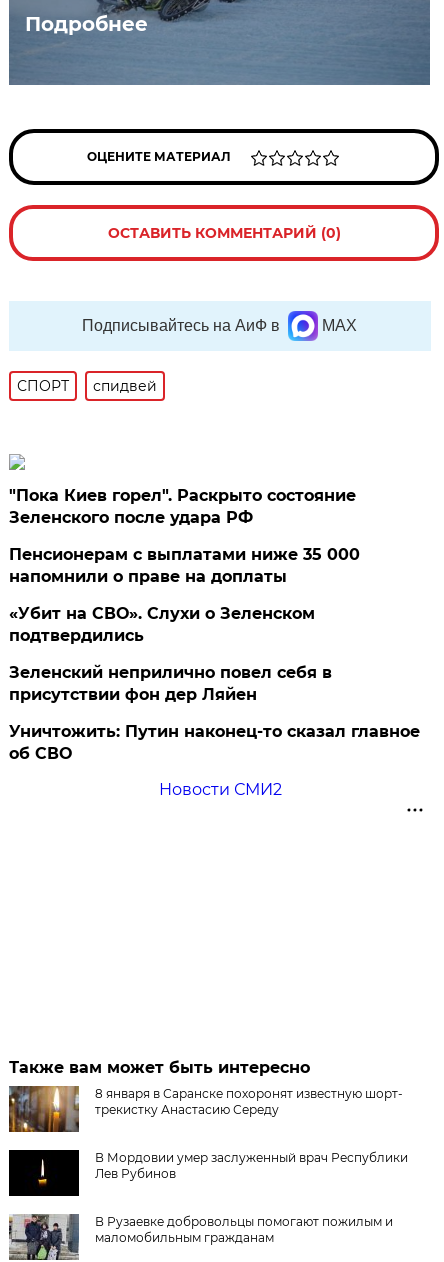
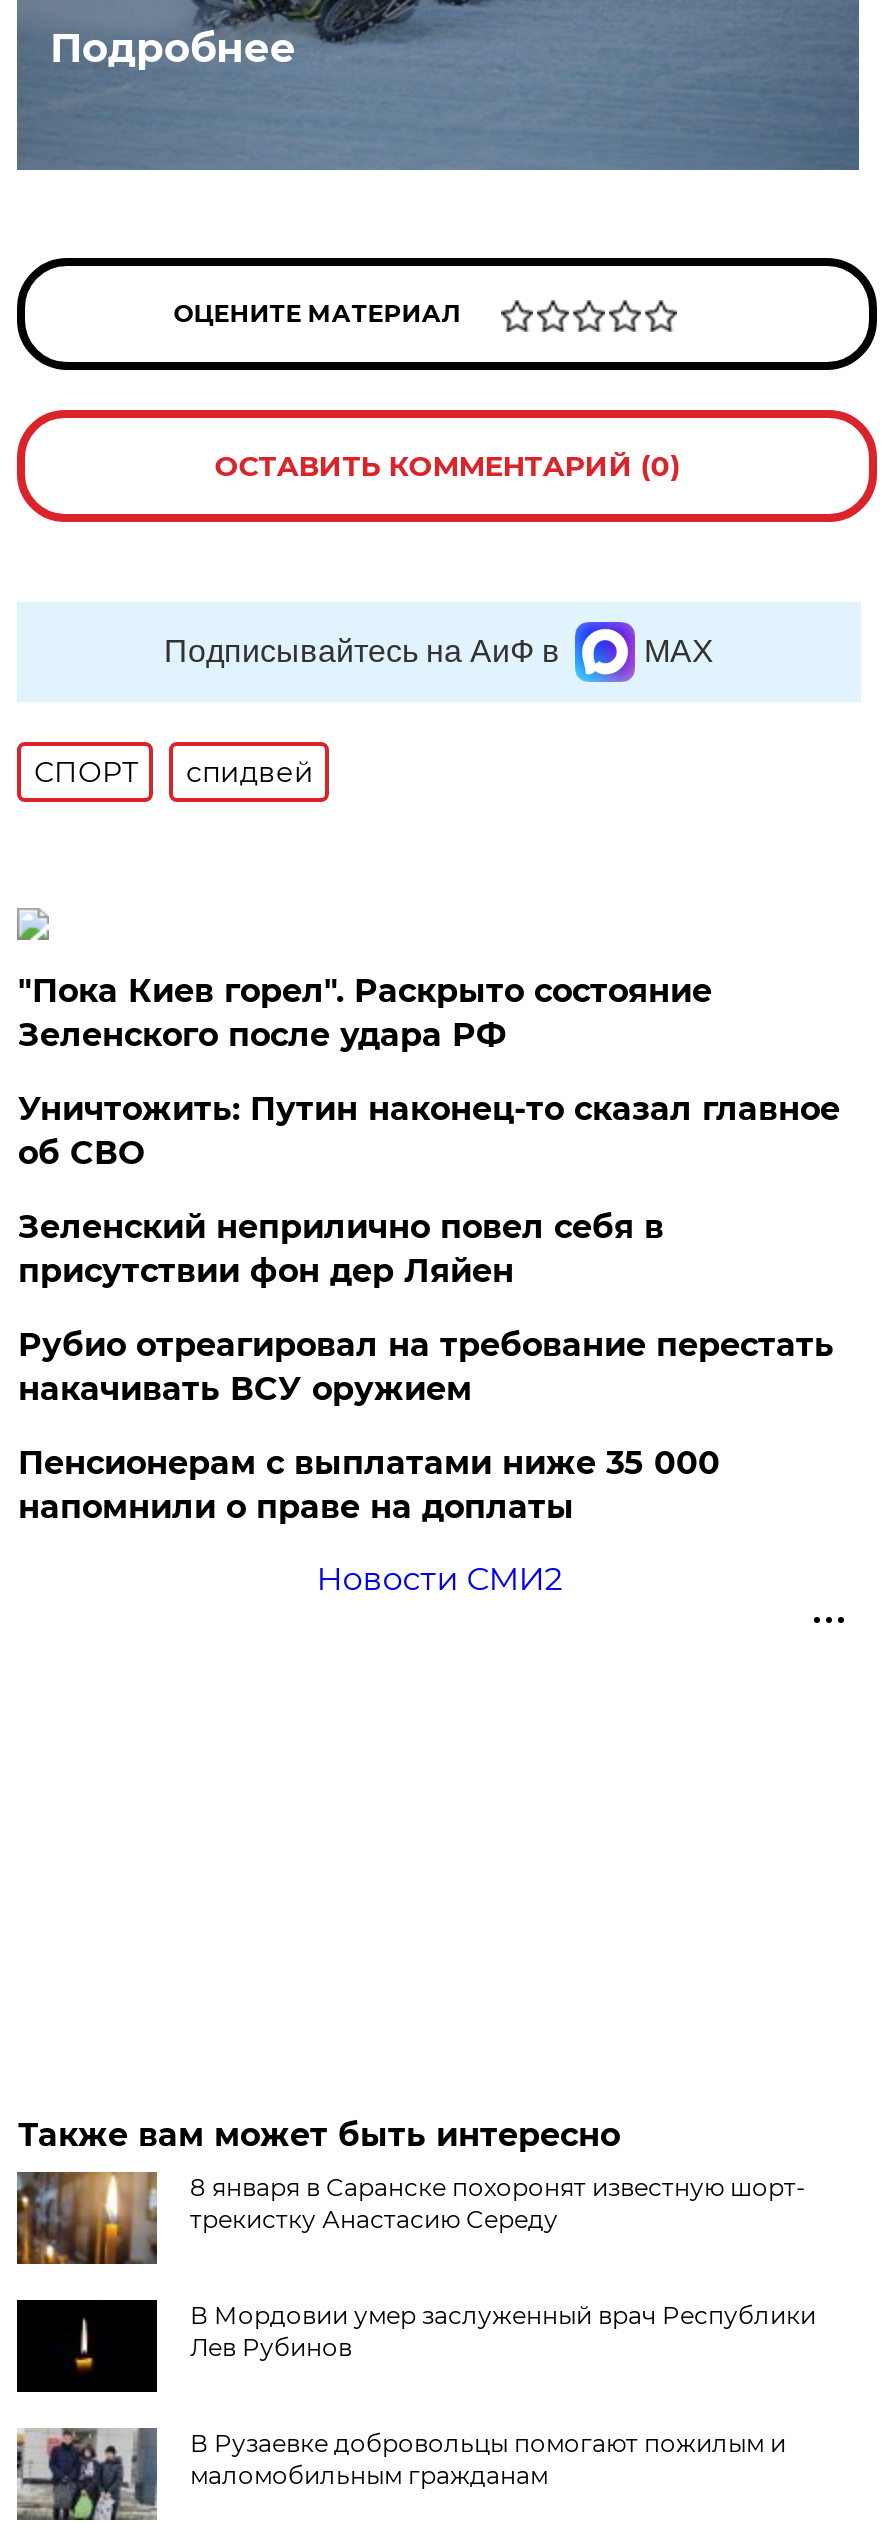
none -> [18,1326,834,1408] Рубио отреагировал на требование перестать | накачивать ВСУ оружием
moved [9,545,360,586] -> [18,1444,720,1526]: Пенсионерам с выплатами ниже 35 000 | напомнили о праве на доплаты
[9,604,315,645] «Убит на СВО». Слухи о Зеленском | подтвердились -> none
moved [9,663,420,763] -> [18,1090,840,1290]: Зеленский неприлично повел cебя в | присутствии фон дер Ляйен | Уничтожить: Путин наконец-то сказал главное | об СВО

